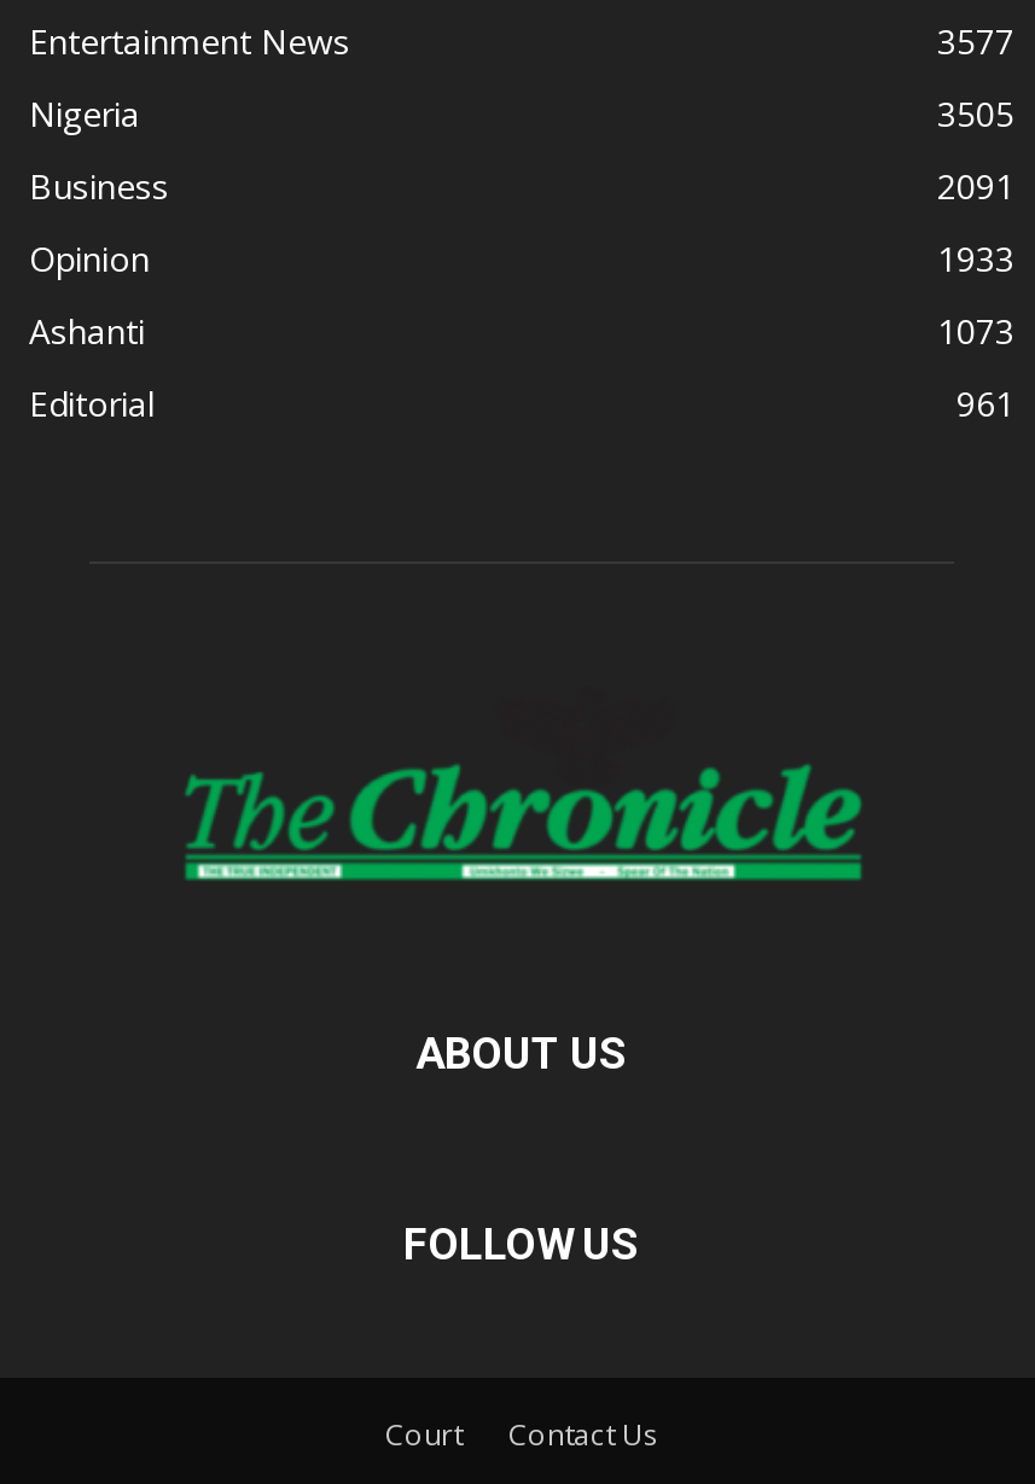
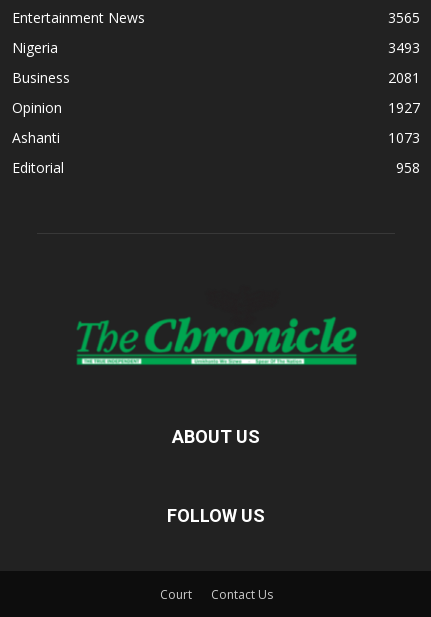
[937,18,1014,64] 3577 -> [388,8,420,27] 3565
[937,91,1014,136] 3505 -> [388,38,420,57] 3493
[937,163,1014,209] 2091 -> [388,68,420,87] 2081
[937,235,1014,281] 1933 -> [388,98,420,117] 1927
[956,380,1014,426] 961 -> [396,158,420,177] 958

